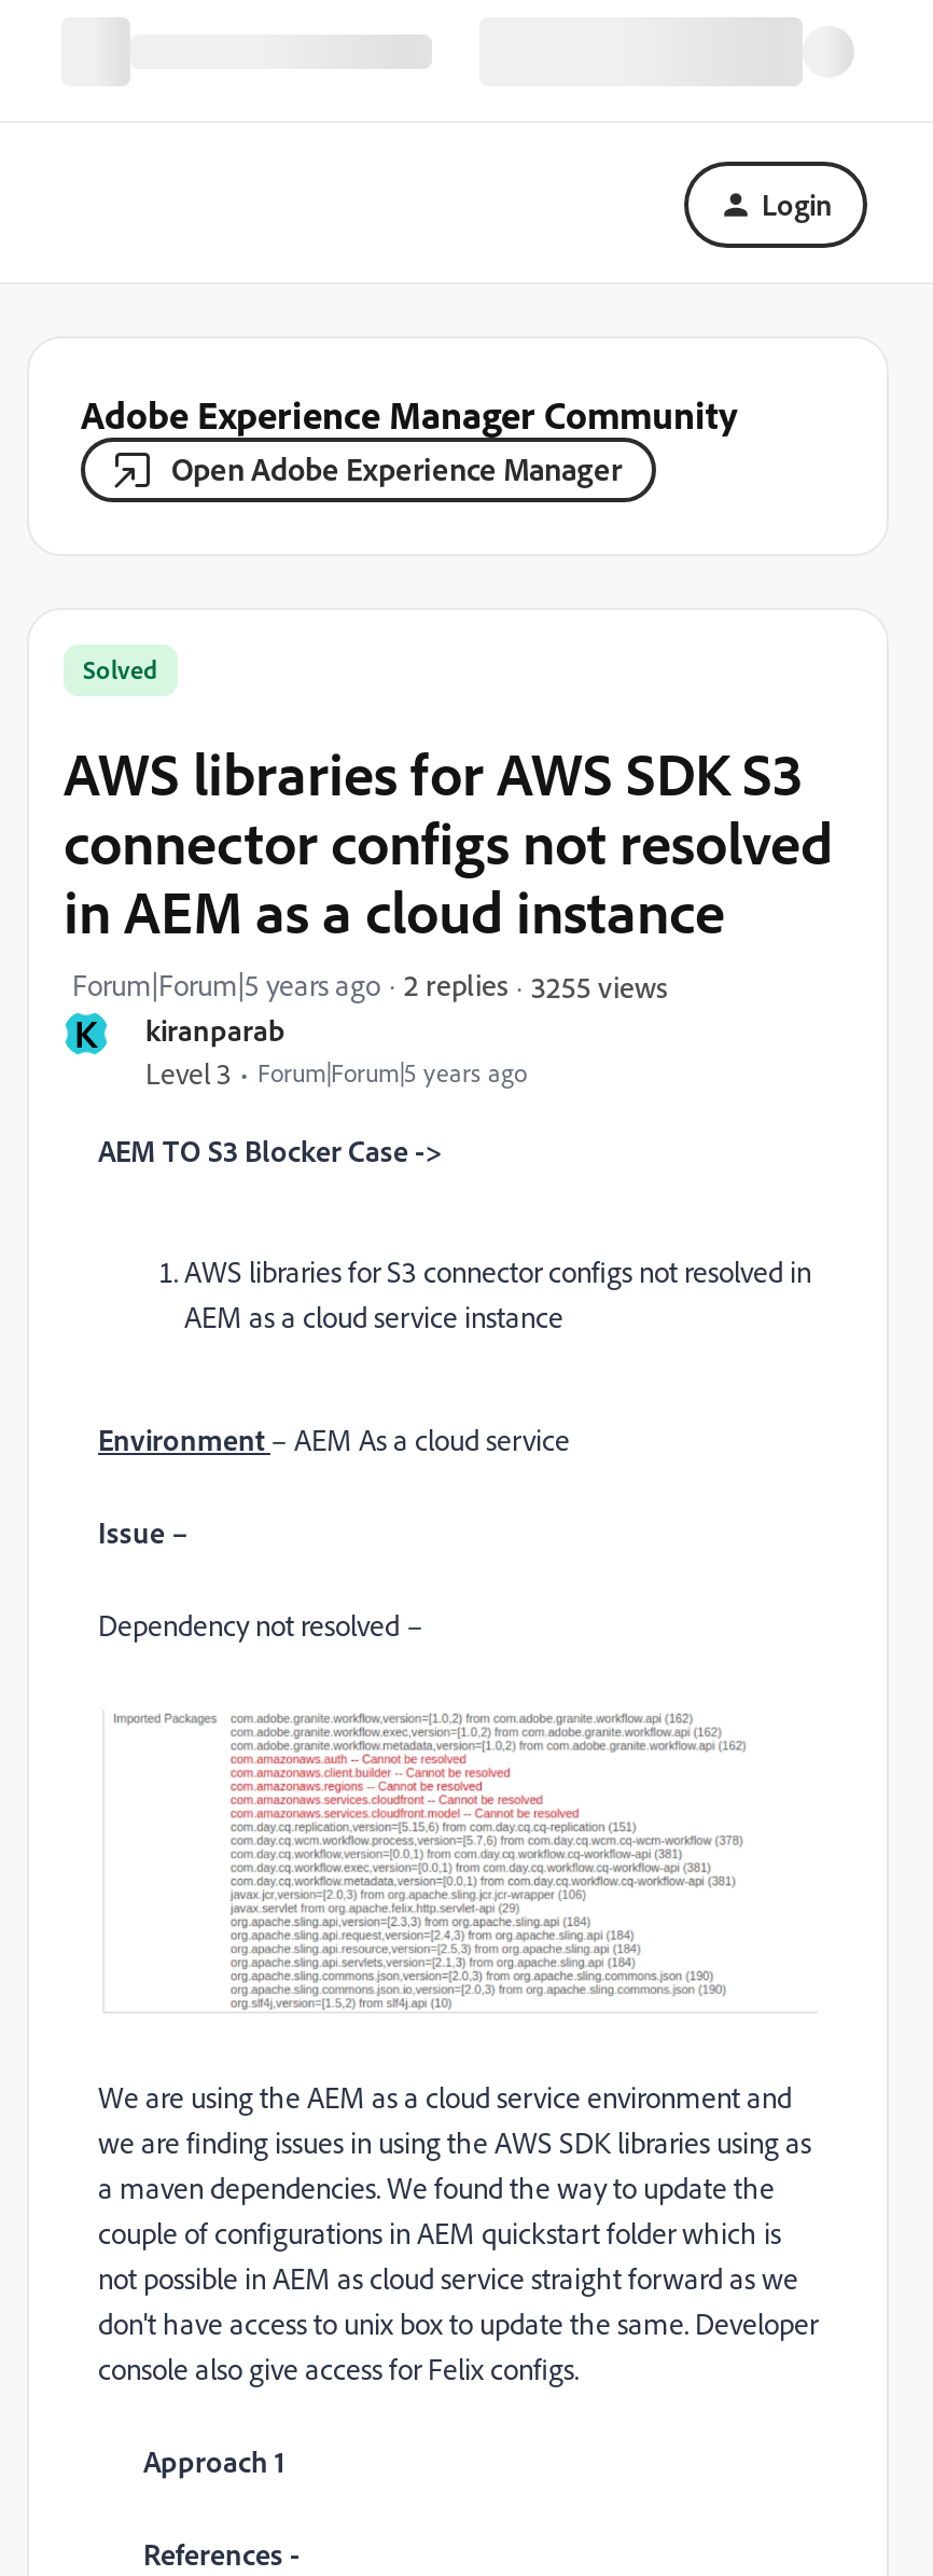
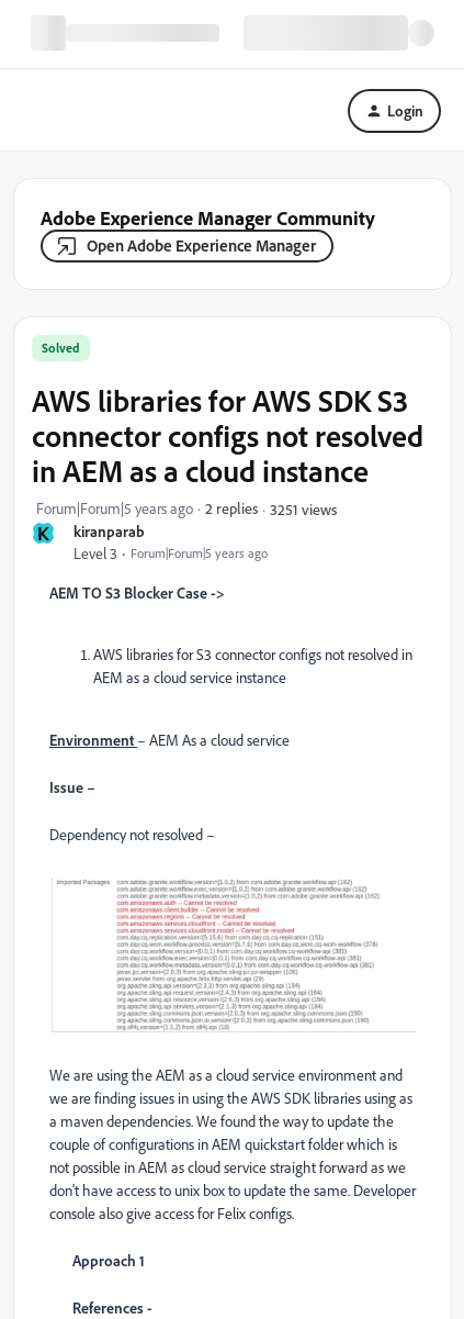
[531,967,667,1003] 3255 views -> [270,499,337,518] 3251 views

